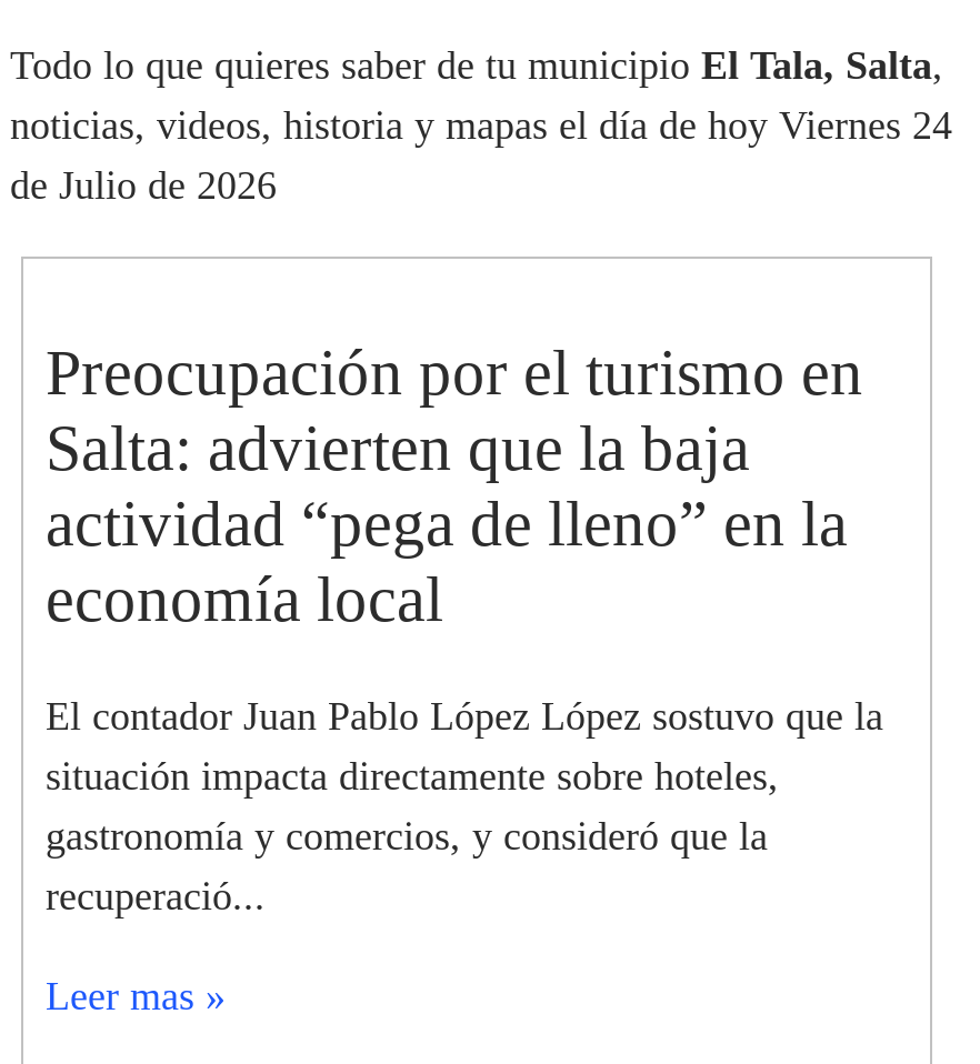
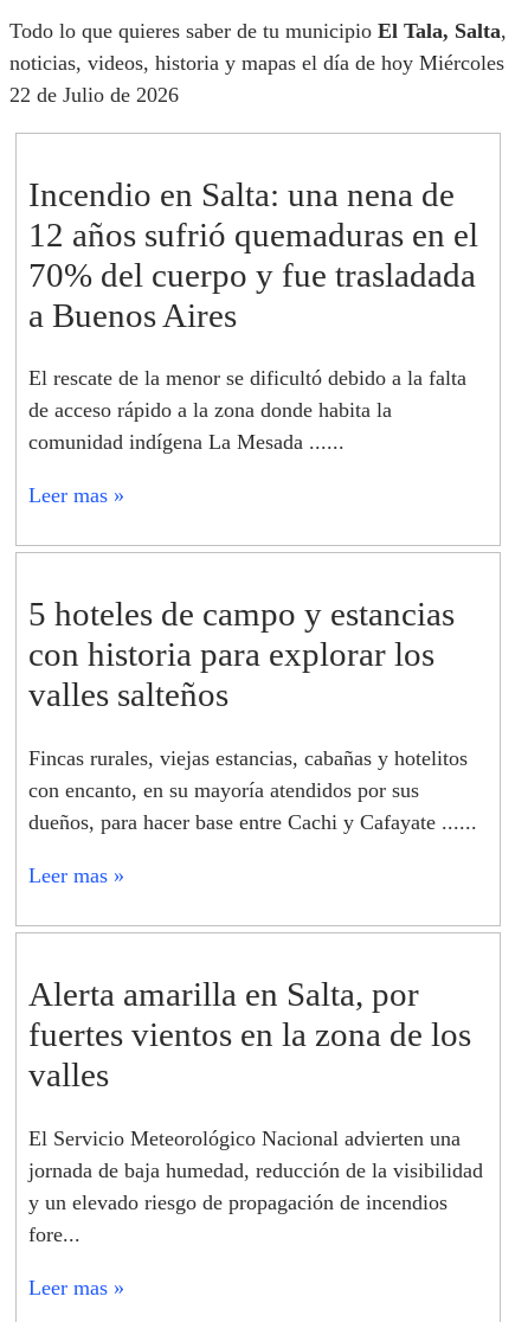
[10,103,952,920] noticias, videos, historia y mapas el día de hoy Viernes 24 | de Julio de 2026 | Preocupación por el turismo en | Salta: advierten que la baja | actividad “pega de lleno” en la | economía local | El contador Juan Pablo López López sostuvo que la | situación impacta directamente sobre hoteles, | gastronomía y comercios, y consideró que la | recuperació... -> [9,51,504,1246] noticias, videos, historia y mapas el día de hoy Miércoles | 22 de Julio de 2026 | Incendio en Salta: una nena de | 12 años sufrió quemaduras en el | 70% del cuerpo y fue trasladada | a Buenos Aires | El rescate de la menor se dificultó debido a la falta | de acceso rápido a la zona donde habita la | comunidad indígena La Mesada ...... | Leer mas » | 5 hoteles de campo y estancias | con historia para explorar los | valles salteños | Fincas rurales, viejas estancias, cabañas y hotelitos | con encanto, en su mayoría atendidos por sus | dueños, para hacer base entre Cachi y Cafayate ...... | Leer mas » | Alerta amarilla en Salta, por | fuertes vientos en la zona de los | valles | El Servicio Meteorológico Nacional advierten una | jornada de baja humedad, reducción de la visibilidad | y un elevado riesgo de propagación de incendios | fore...

